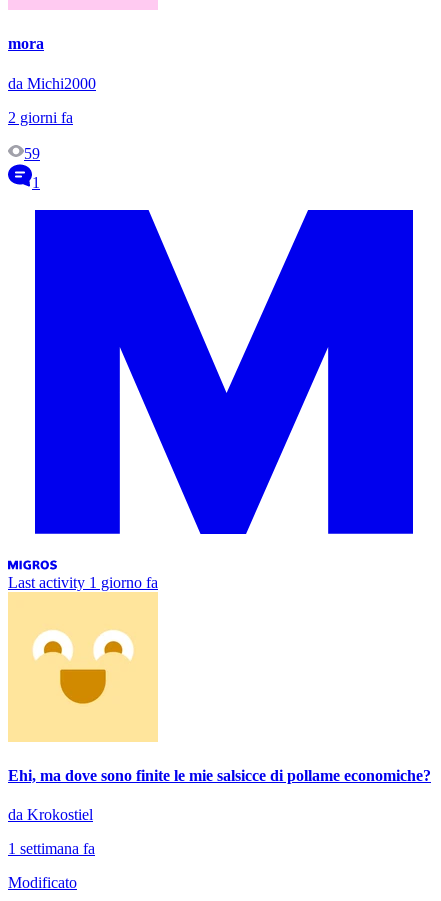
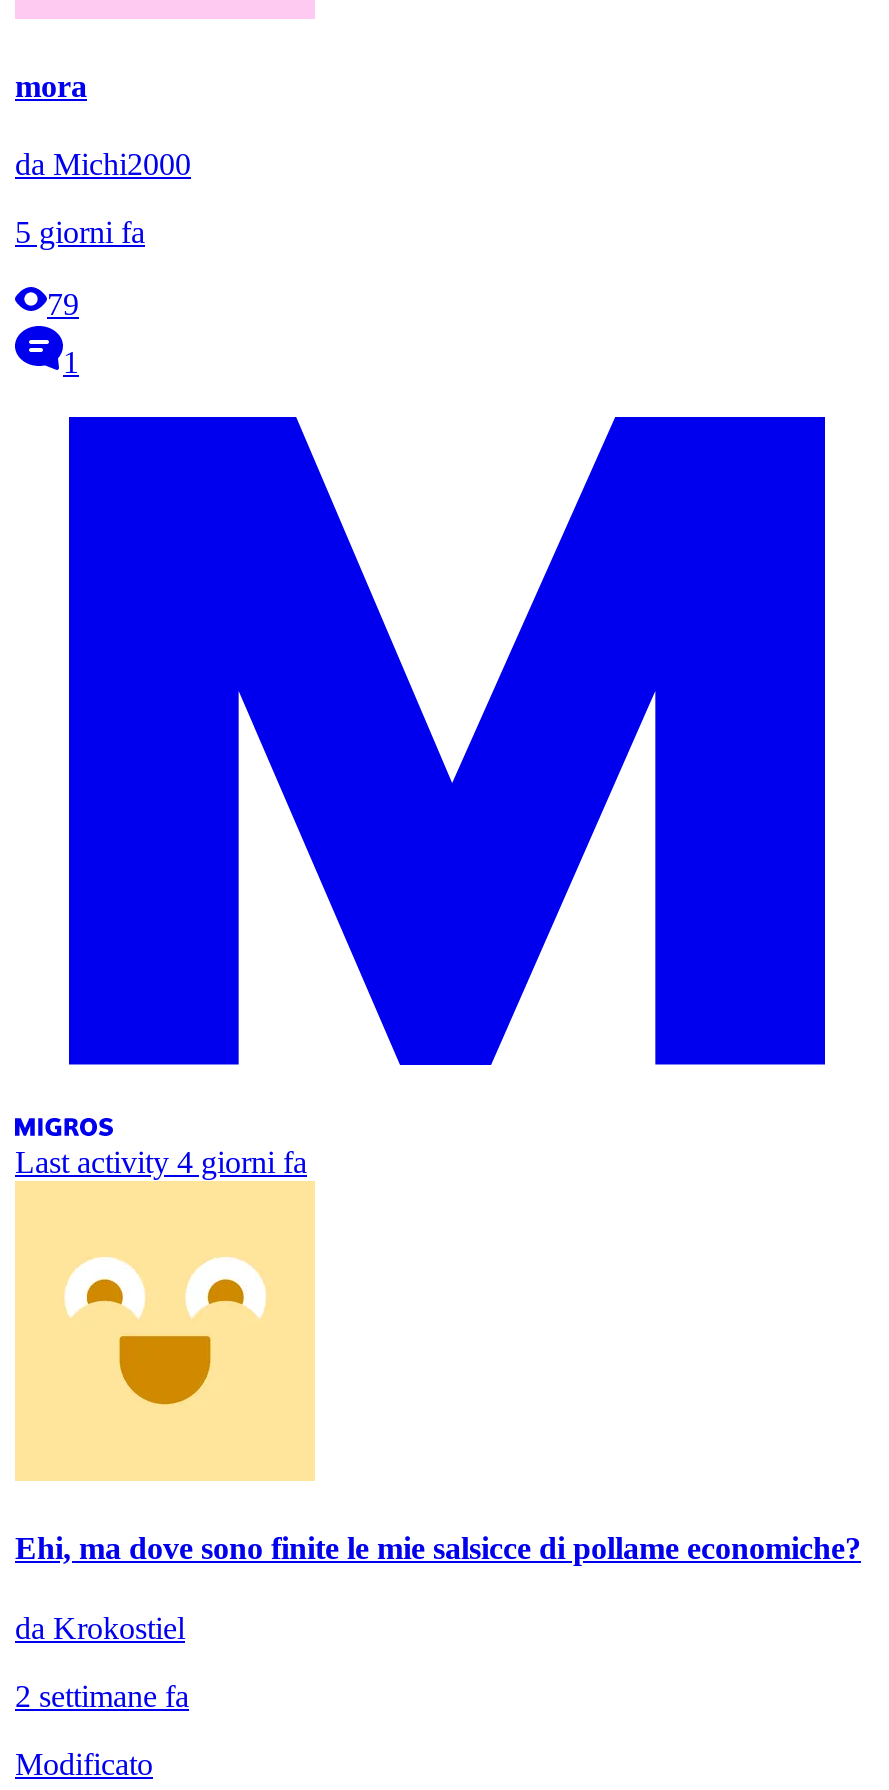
[8,109,73,126] 2 giorni fa -> [15,215,145,249] 5 giorni fa
[24,145,40,162] 59 -> [47,287,79,321] 79
[8,574,158,591] Last activity 1 giorno fa -> [15,1145,307,1179] Last activity 4 giorni fa
[8,840,95,857] 1 settimana fa -> [15,1678,189,1712] 2 settimane fa

